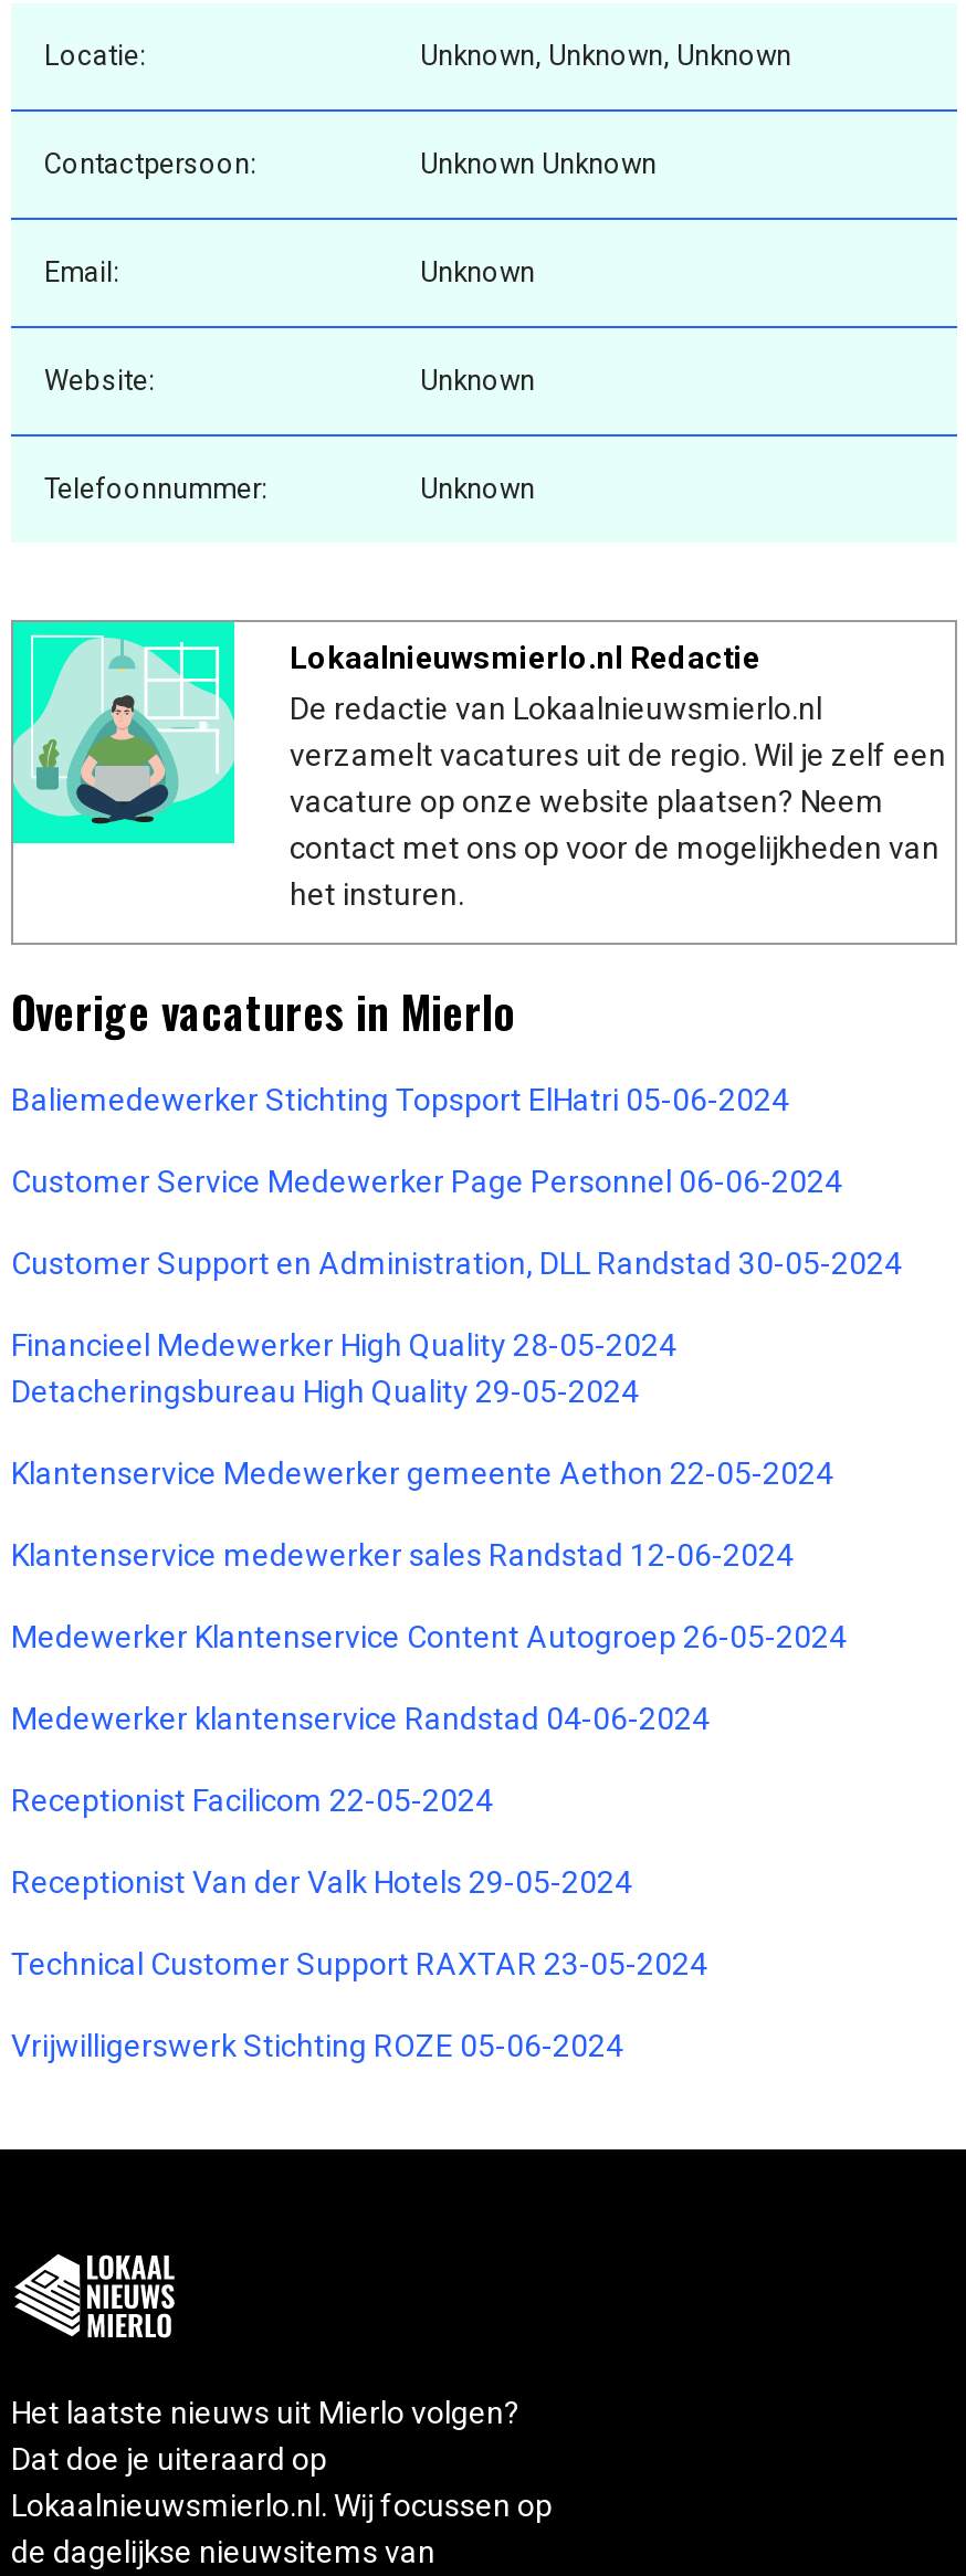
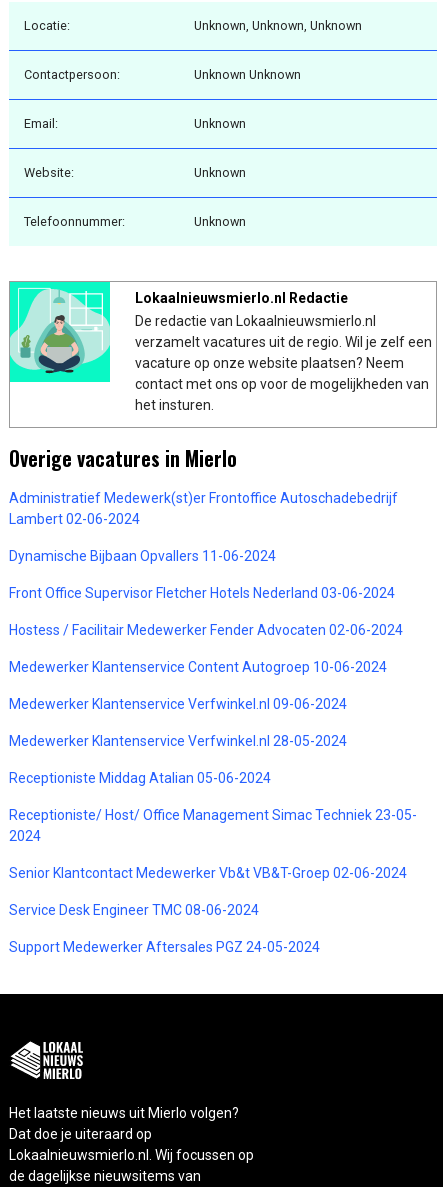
[11,1081,789,1117] Baliemedewerker Stichting Topsport ElHatri 05-06-2024 -> [9,490,398,527] Administratief Medewerk(st)er Frontoffice Autoschadebedrijf | Lambert 02-06-2024
[11,1163,842,1199] Customer Service Medewerker Page Personnel 06-06-2024 -> [9,548,276,564] Dynamische Bijbaan Opvallers 11-06-2024
[11,1245,902,1280] Customer Support en Administration, DLL Randstad 30-05-2024 -> [9,585,395,601] Front Office Supervisor Fletcher Hotels Nederland 03-06-2024
[11,1327,676,1409] Financieel Medewerker High Quality 28-05-2024 | Detacheringsbureau High Quality 29-05-2024 -> [9,622,403,638] Hostess / Facilitair Medewerker Fender Advocaten 02-06-2024
[11,1455,833,1490] Klantenservice Medewerker gemeente Aethon 22-05-2024 -> [9,659,387,675] Medewerker Klantenservice Content Autogroep 10-06-2024
[11,1537,794,1572] Klantenservice medewerker sales Randstad 12-06-2024 -> [9,696,347,712] Medewerker Klantenservice Verfwinkel.nl 09-06-2024
[11,1619,847,1654] Medewerker Klantenservice Content Autogroep 26-05-2024 -> [9,733,347,749] Medewerker Klantenservice Verfwinkel.nl 28-05-2024
[11,1700,710,1736] Medewerker klantenservice Randstad 04-06-2024 -> [9,770,271,786] Receptioniste Middag Atalian 05-06-2024
[11,1782,493,1817] Receptionist Facilicom 22-05-2024 -> [9,807,417,844] Receptioniste/ Host/ Office Management Simac Techniek 23-05- | 2024
[11,1864,632,1899] Receptionist Van der Valk Hotels 29-05-2024 -> [9,865,407,881] Senior Klantcontact Medewerker Vb&t VB&T-Groep 02-06-2024
[11,1946,707,1981] Technical Customer Support RAXTAR 23-05-2024 -> [9,902,259,918] Service Desk Engineer TMC 08-06-2024
[11,2027,623,2063] Vrijwilligerswerk Stichting ROZE 05-06-2024 -> [9,939,320,955] Support Medewerker Aftersales PGZ 24-05-2024

